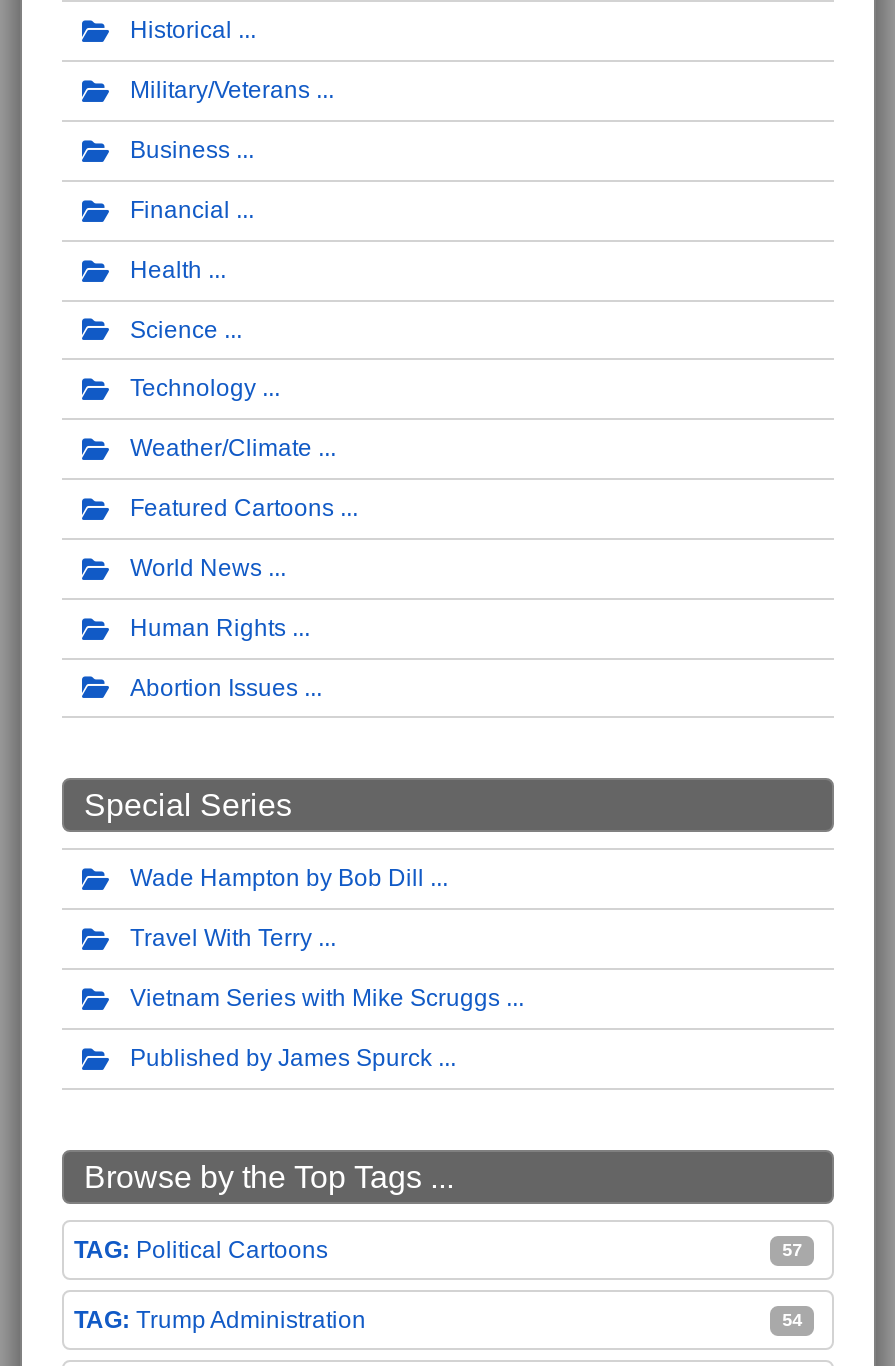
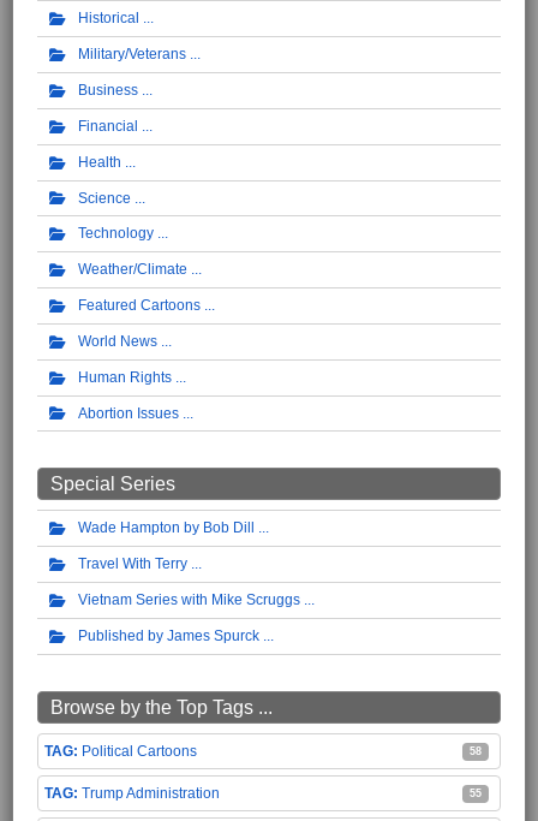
[782,1240,802,1260] 57 -> [470,745,482,757] 58
[782,1310,802,1330] 54 -> [470,787,482,799] 55

